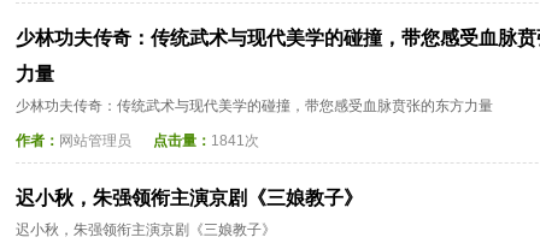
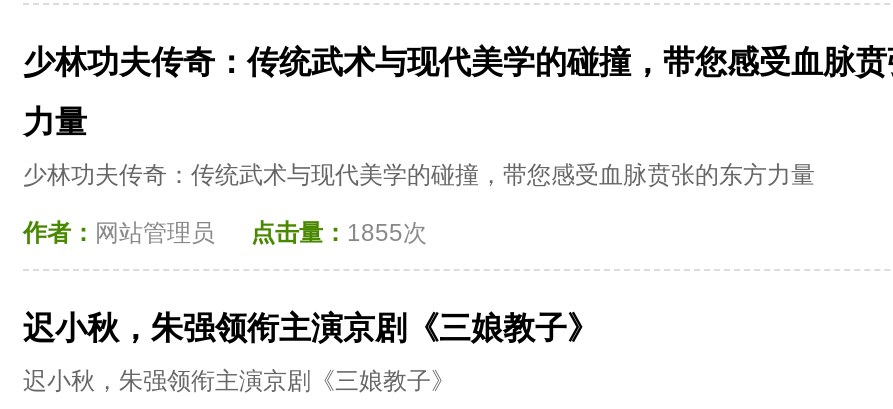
[16,132,259,149] 作者：网站管理员点击量：1841次 -> [23,219,427,247] 作者：网站管理员点击量：1855次

